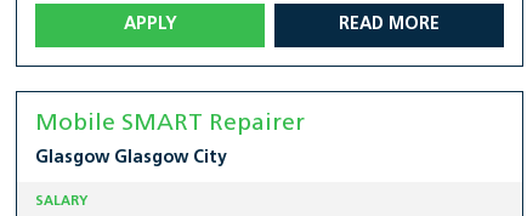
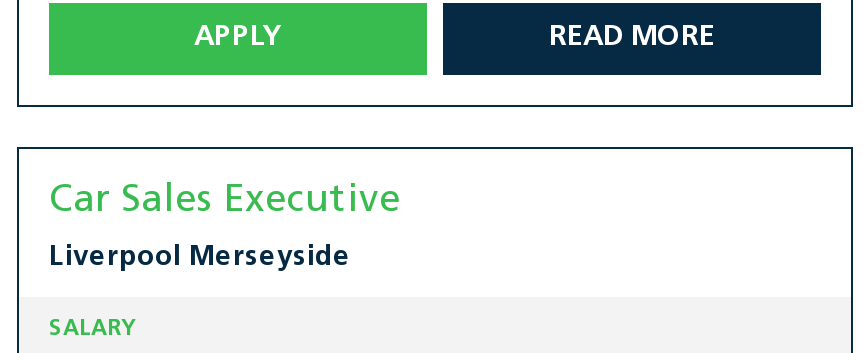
[35,113,305,136] Mobile SMART Repairer -> [49,183,401,221] Car Sales Executive
[35,150,227,168] Glasgow Glasgow City -> [49,243,351,273] Liverpool Merseyside

